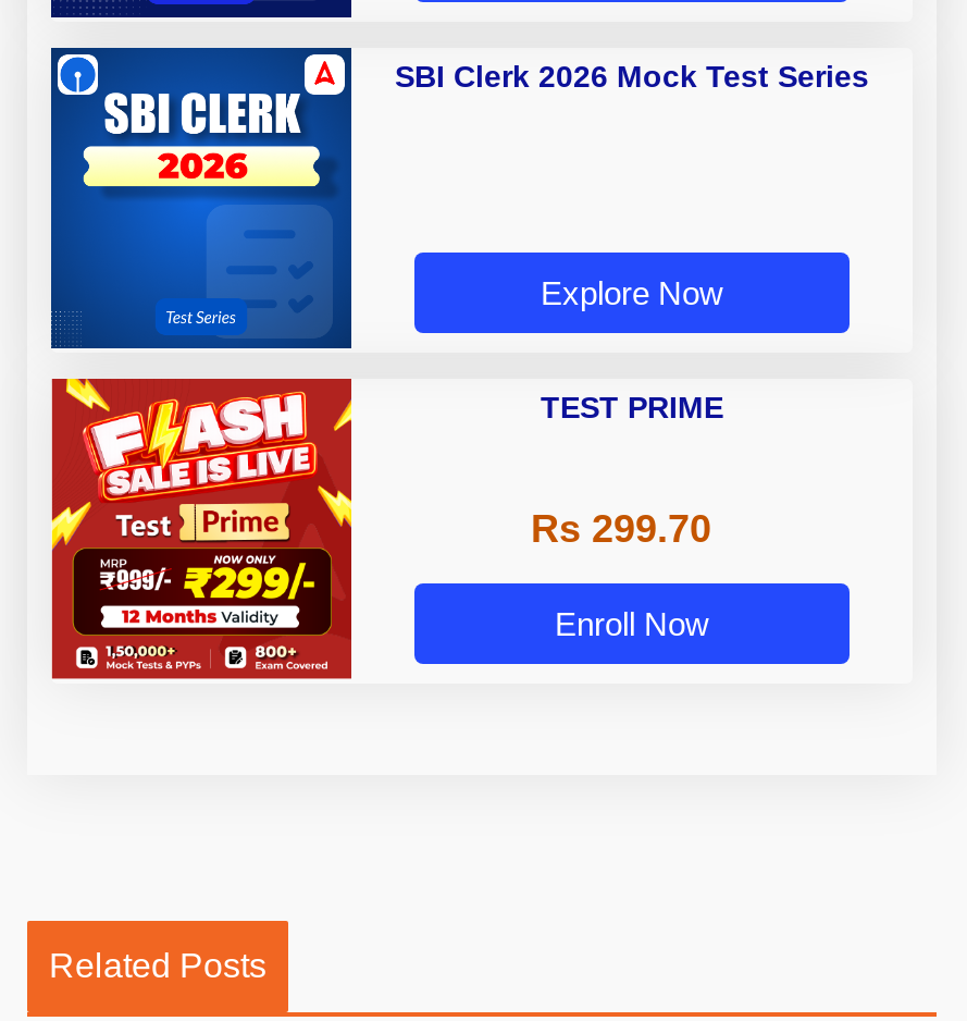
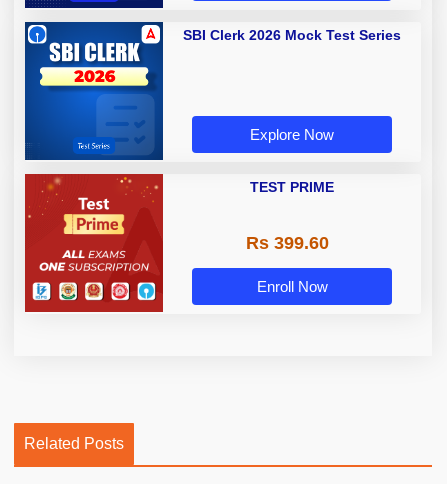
[49,377,354,673] [image] -> [24,173,164,307] [image]
[531,508,711,551] Rs 299.70 -> [245,233,328,253] Rs 399.60

